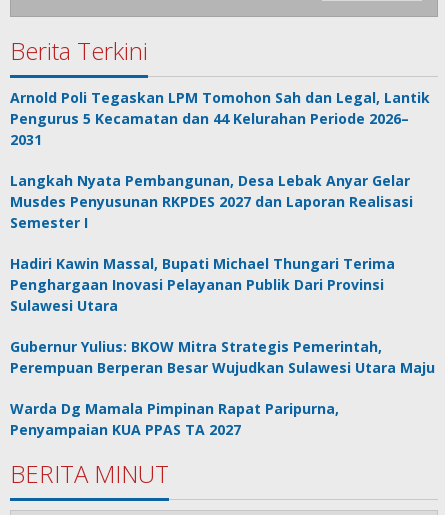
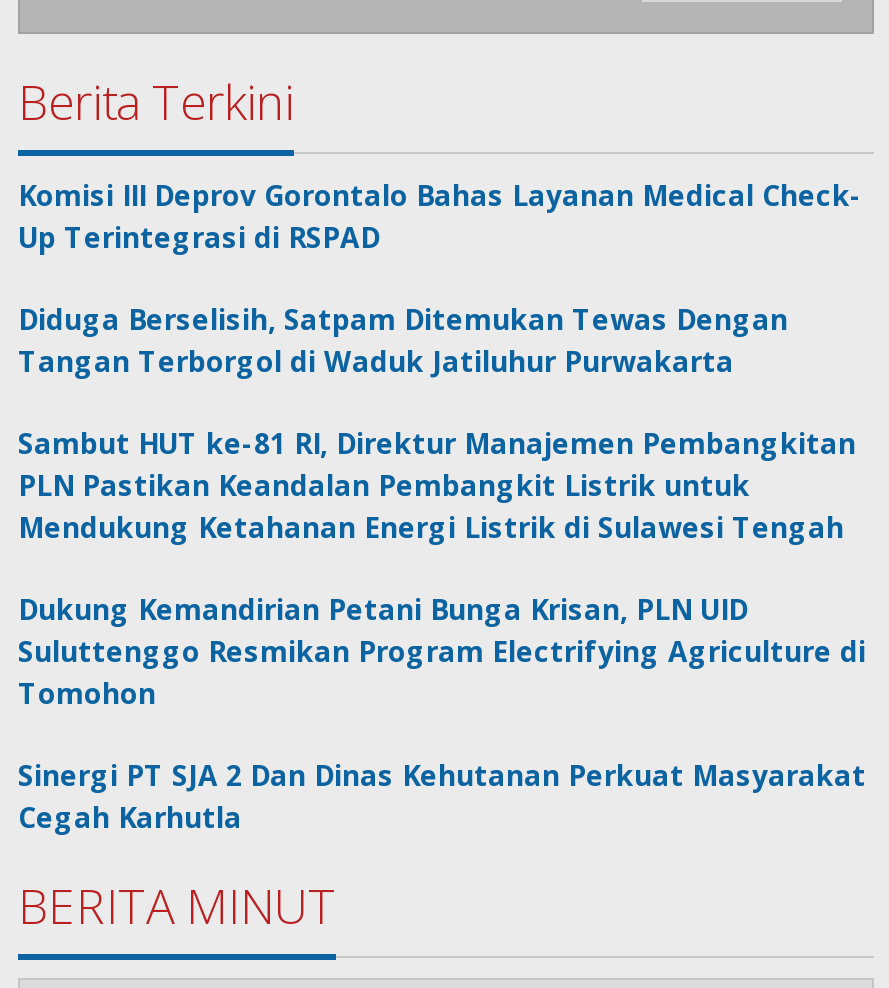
[10,88,430,149] Arnold Poli Tegaskan LPM Tomohon Sah dan Legal, Lantik | Pengurus 5 Kecamatan dan 44 Kelurahan Periode 2026– | 2031 -> [18,176,862,256] Komisi III Deprov Gorontalo Bahas Layanan Medical Check- | Up Terintegrasi di RSPAD
[10,171,413,232] Langkah Nyata Pembangunan, Desa Lebak Anyar Gelar | Musdes Penyusunan RKPDES 2027 dan Laporan Realisasi | Semester I -> [18,300,788,380] Diduga Berselisih, Satpam Ditemukan Tewas Dengan | Tangan Terborgol di Waduk Jatiluhur Purwakarta
[10,254,395,315] Hadiri Kawin Massal, Bupati Michael Thungari Terima | Penghargaan Inovasi Pelayanan Publik Dari Provinsi | Sulawesi Utara -> [18,424,856,546] Sambut HUT ke-81 RI, Direktur Manajemen Pembangkitan | PLN Pastikan Keandalan Pembangkit Listrik untuk | Mendukung Ketahanan Energi Listrik di Sulawesi Tengah
[10,337,435,377] Gubernur Yulius: BKOW Mitra Strategis Pemerintah, | Perempuan Berperan Besar Wujudkan Sulawesi Utara Maju -> [18,590,866,712] Dukung Kemandirian Petani Bunga Krisan, PLN UID | Suluttenggo Resmikan Program Electrifying Agriculture di | Tomohon
[10,399,339,439] Warda Dg Mamala Pimpinan Rapat Paripurna, | Penyampaian KUA PPAS TA 2027 -> [18,756,866,836] Sinergi PT SJA 2 Dan Dinas Kehutanan Perkuat Masyarakat | Cegah Karhutla

